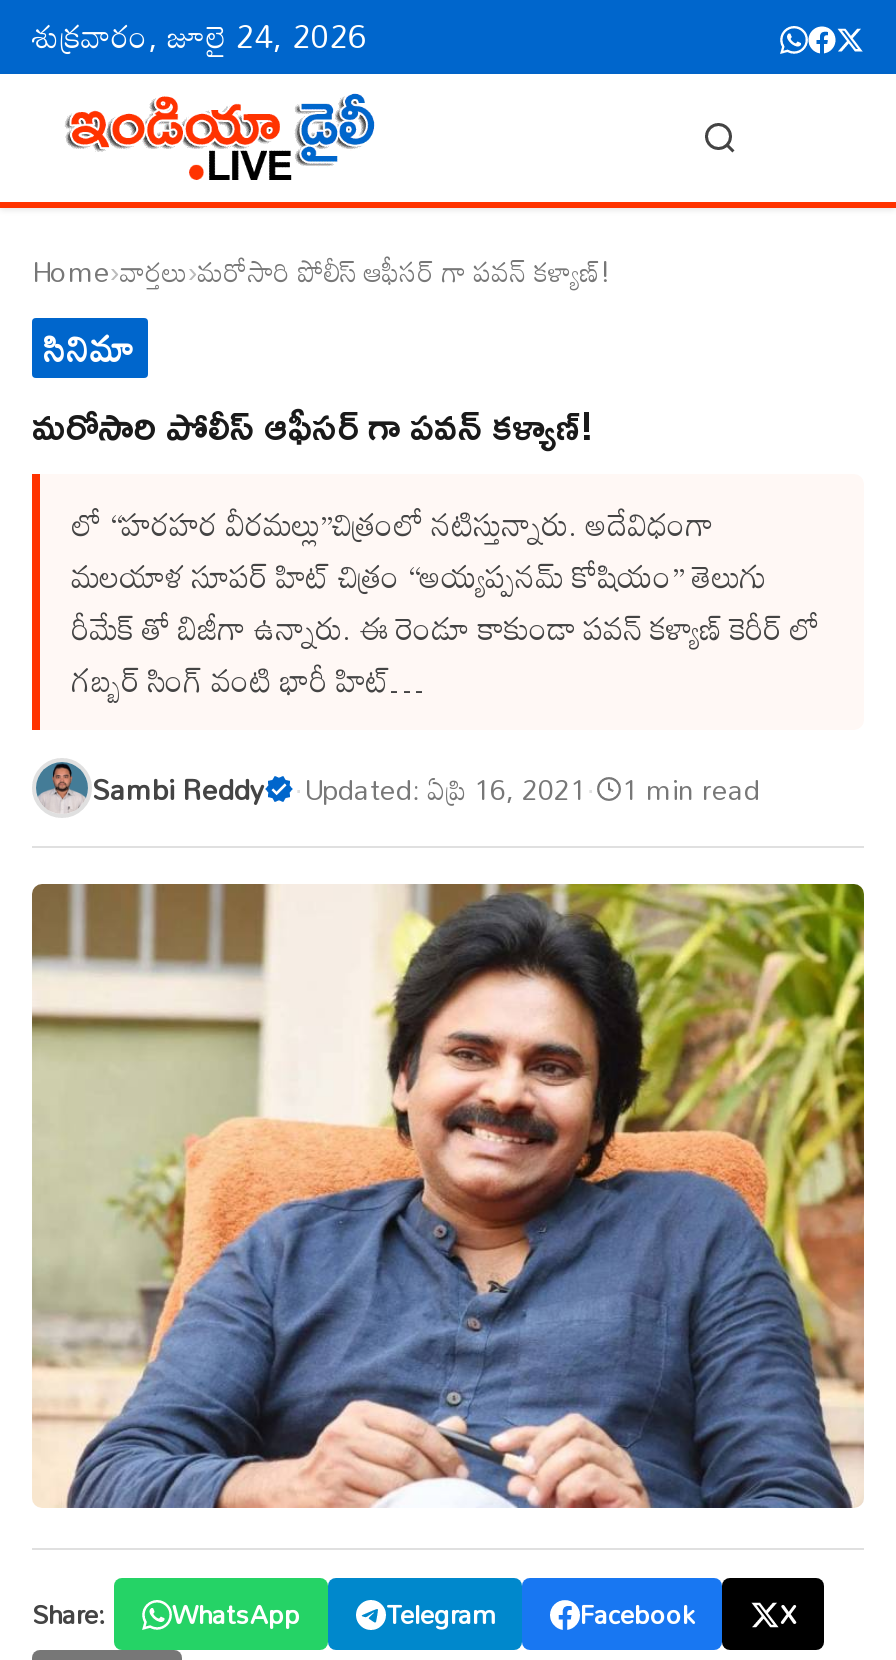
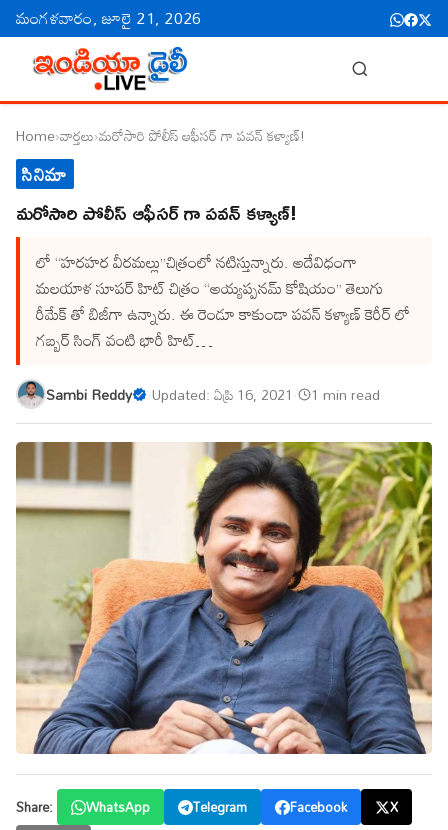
[32,4,367,68] శుక్రవారం, జూలై 24, 2026 -> [16,2,202,34] మంగళవారం, జూలై 21, 2026

